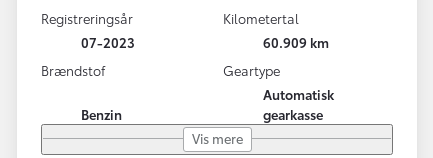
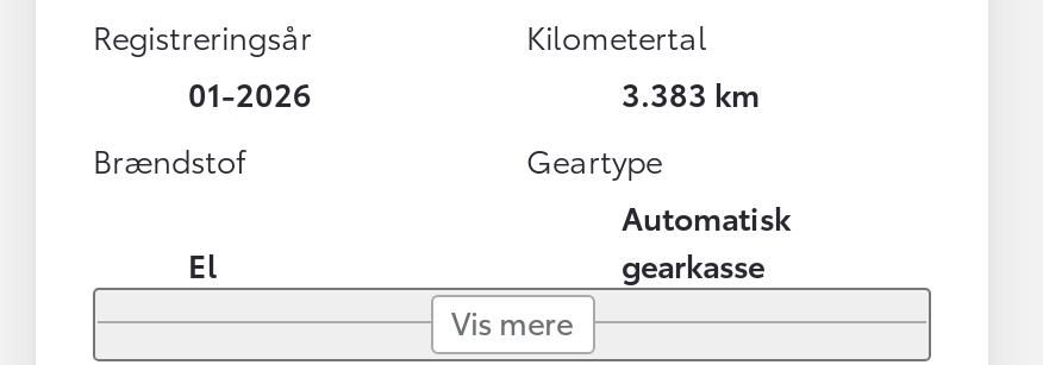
[81,32,135,50] 07-2023 -> [188,70,312,113] 01-2026
[263,32,329,50] 60.909 km -> [622,70,760,113] 3.383 km
[81,104,122,122] Benzin -> [188,241,217,284] El

